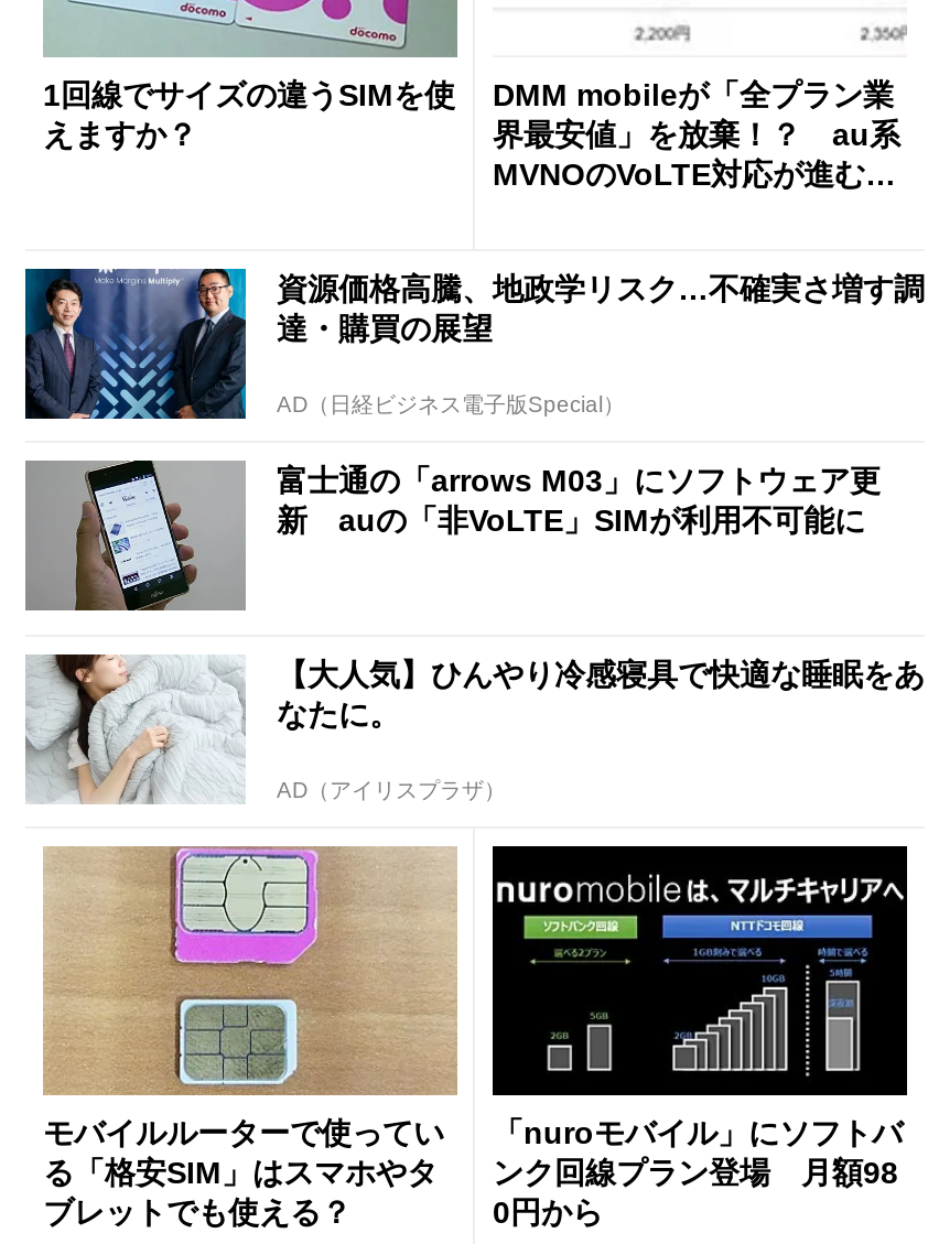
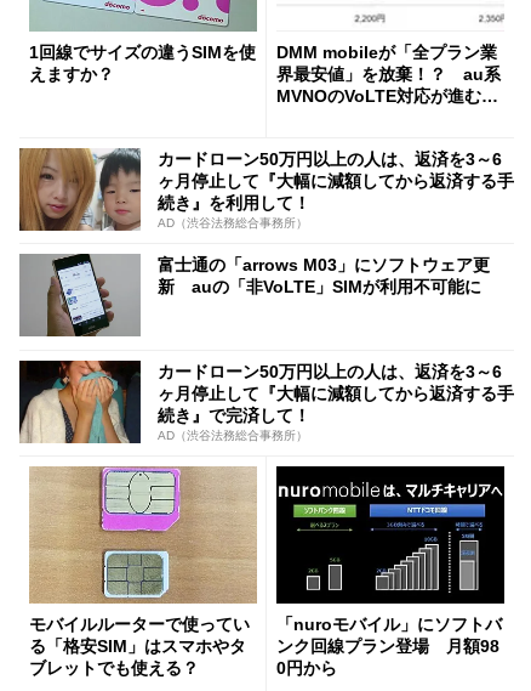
[23,267,925,421] [image] | 資源価格高騰、地政学リスク…不確実さ増す調 | 達・購買の展望 | AD（日経ビジネス電子版Special） -> [18,147,514,232] [image] | カードローン50万円以上の人は、返済を3～6 | ヶ月停止して『大幅に減額してから返済する手 | 続き』を利用して！ | AD（渋谷法務総合事務所）
[25,652,925,804] [image] | 【大人気】ひんやり冷感寝具で快適な睡眠をあ | なたに。 | AD（アイリスプラザ） -> [18,359,514,444] [image] | カードローン50万円以上の人は、返済を3～6 | ヶ月停止して『大幅に減額してから返済する手 | 続き』で完済して！ | AD（渋谷法務総合事務所）

